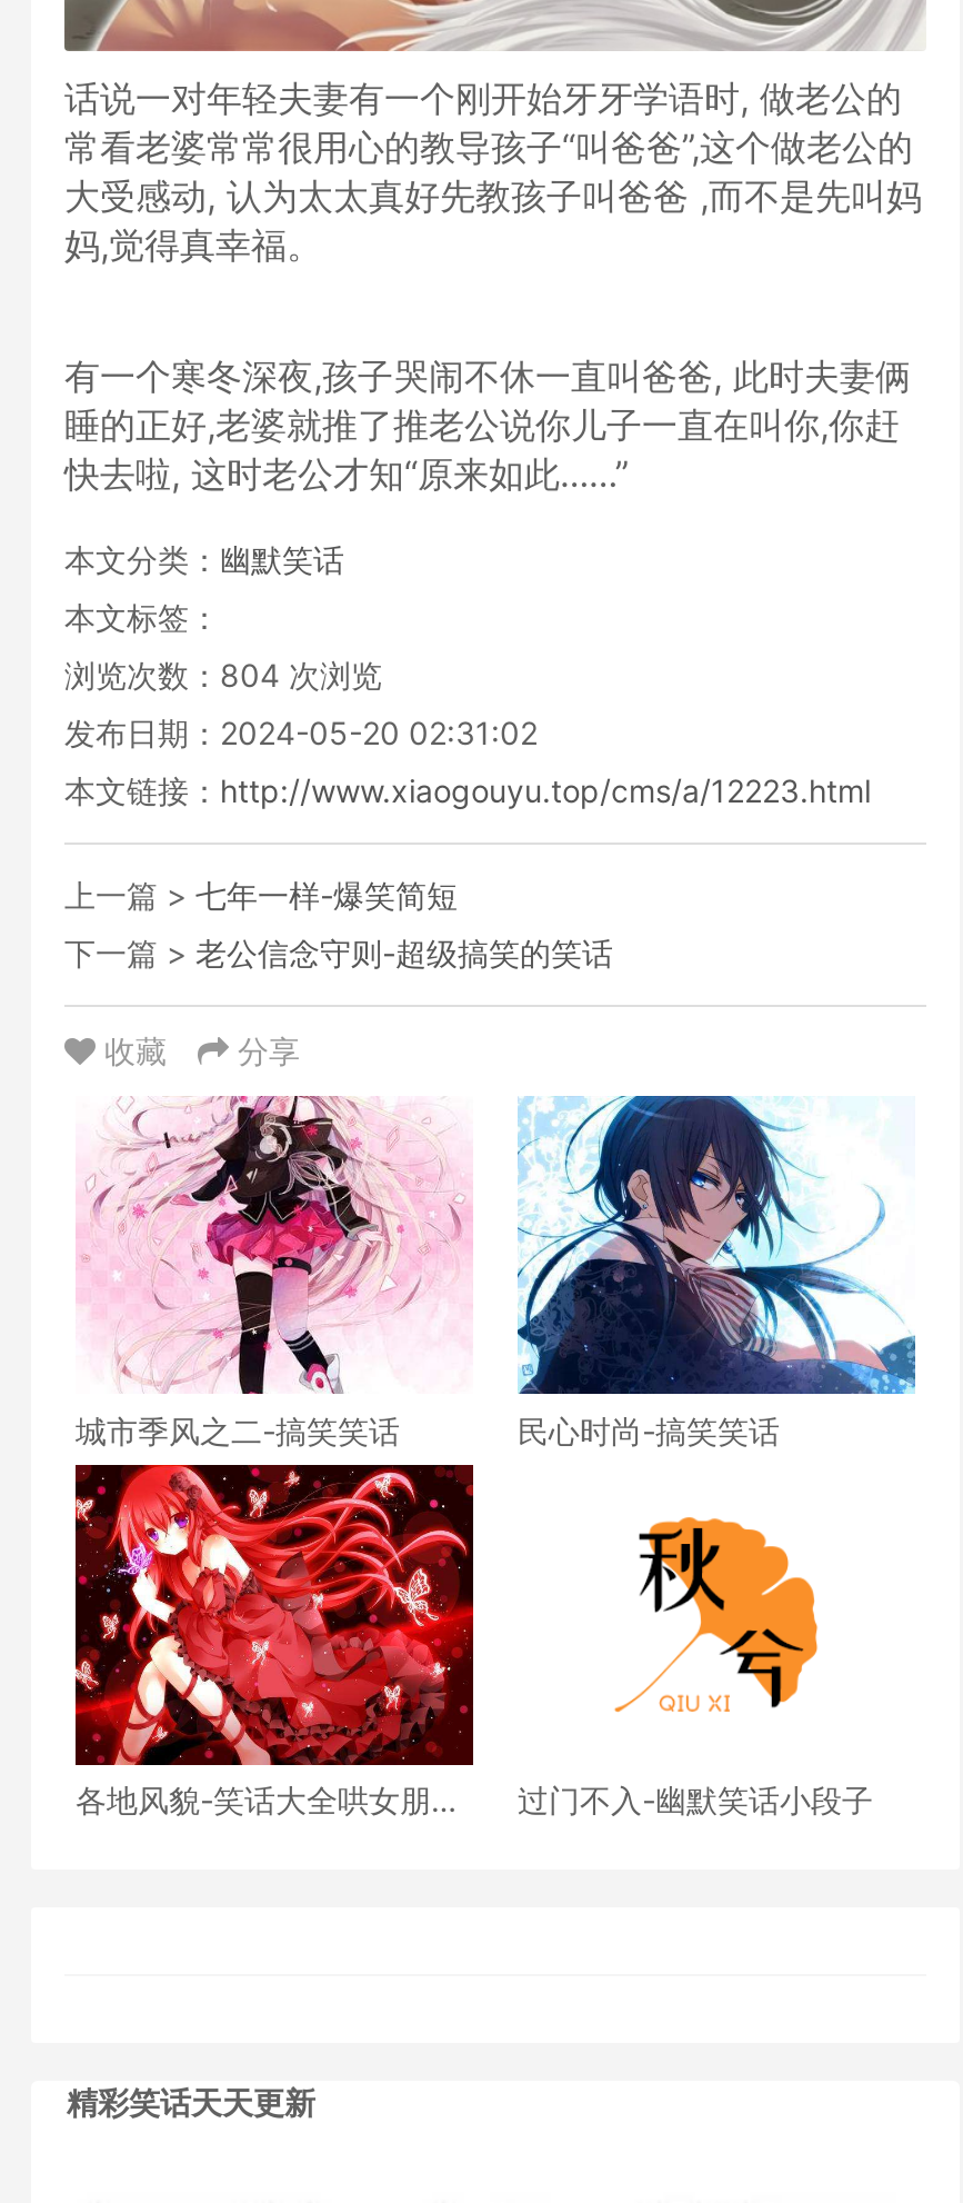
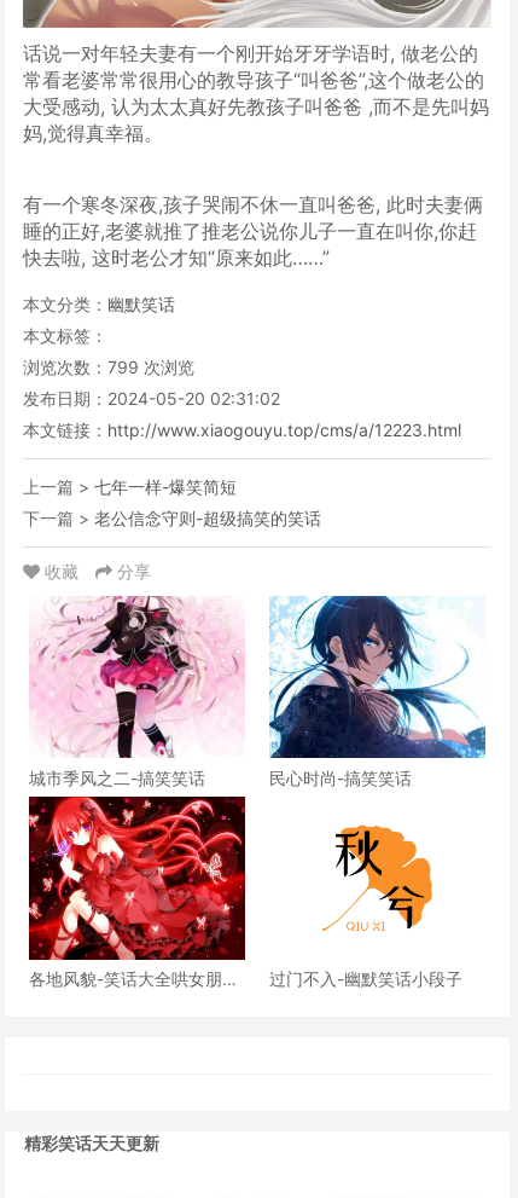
[64,656,382,694] 浏览次数：804次浏览 -> [23,357,194,377] 浏览次数：799次浏览

